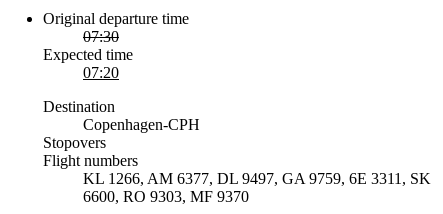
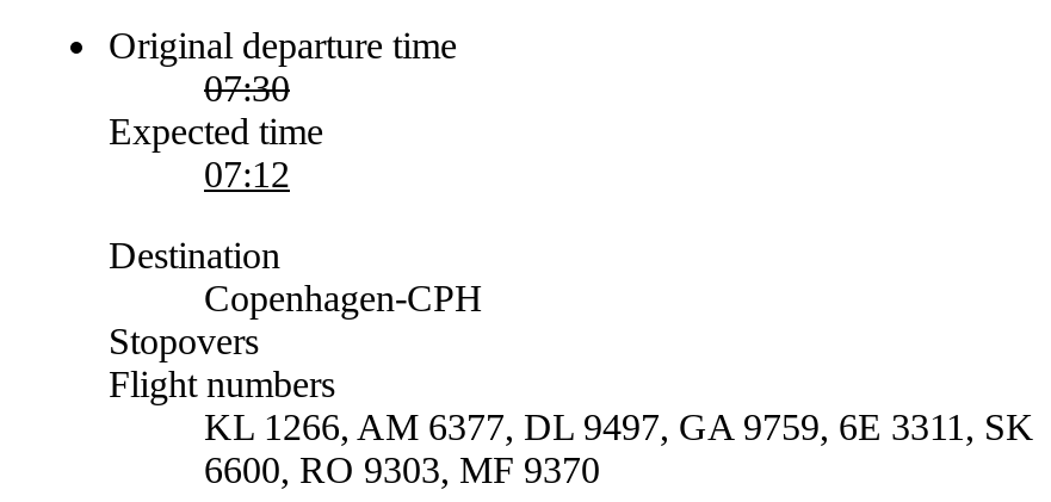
[83,63,119,80] 07:20 -> [204,153,290,193] 07:12

